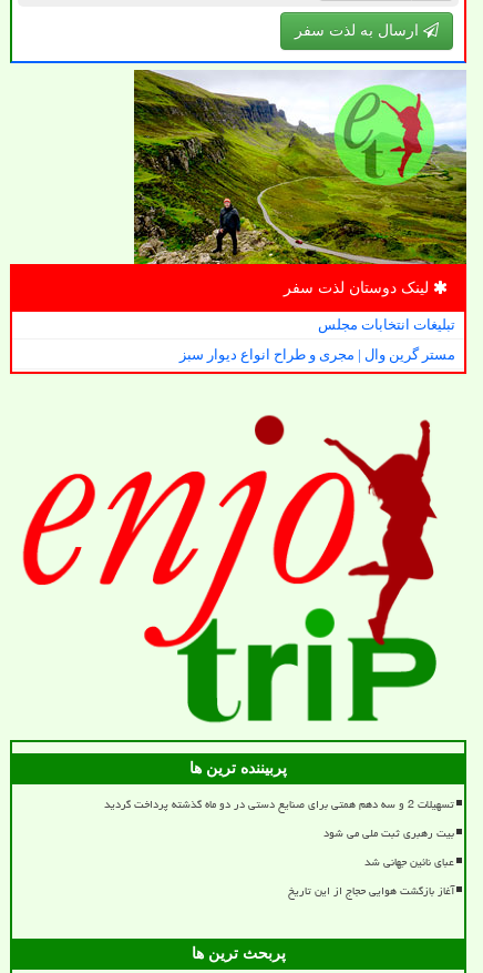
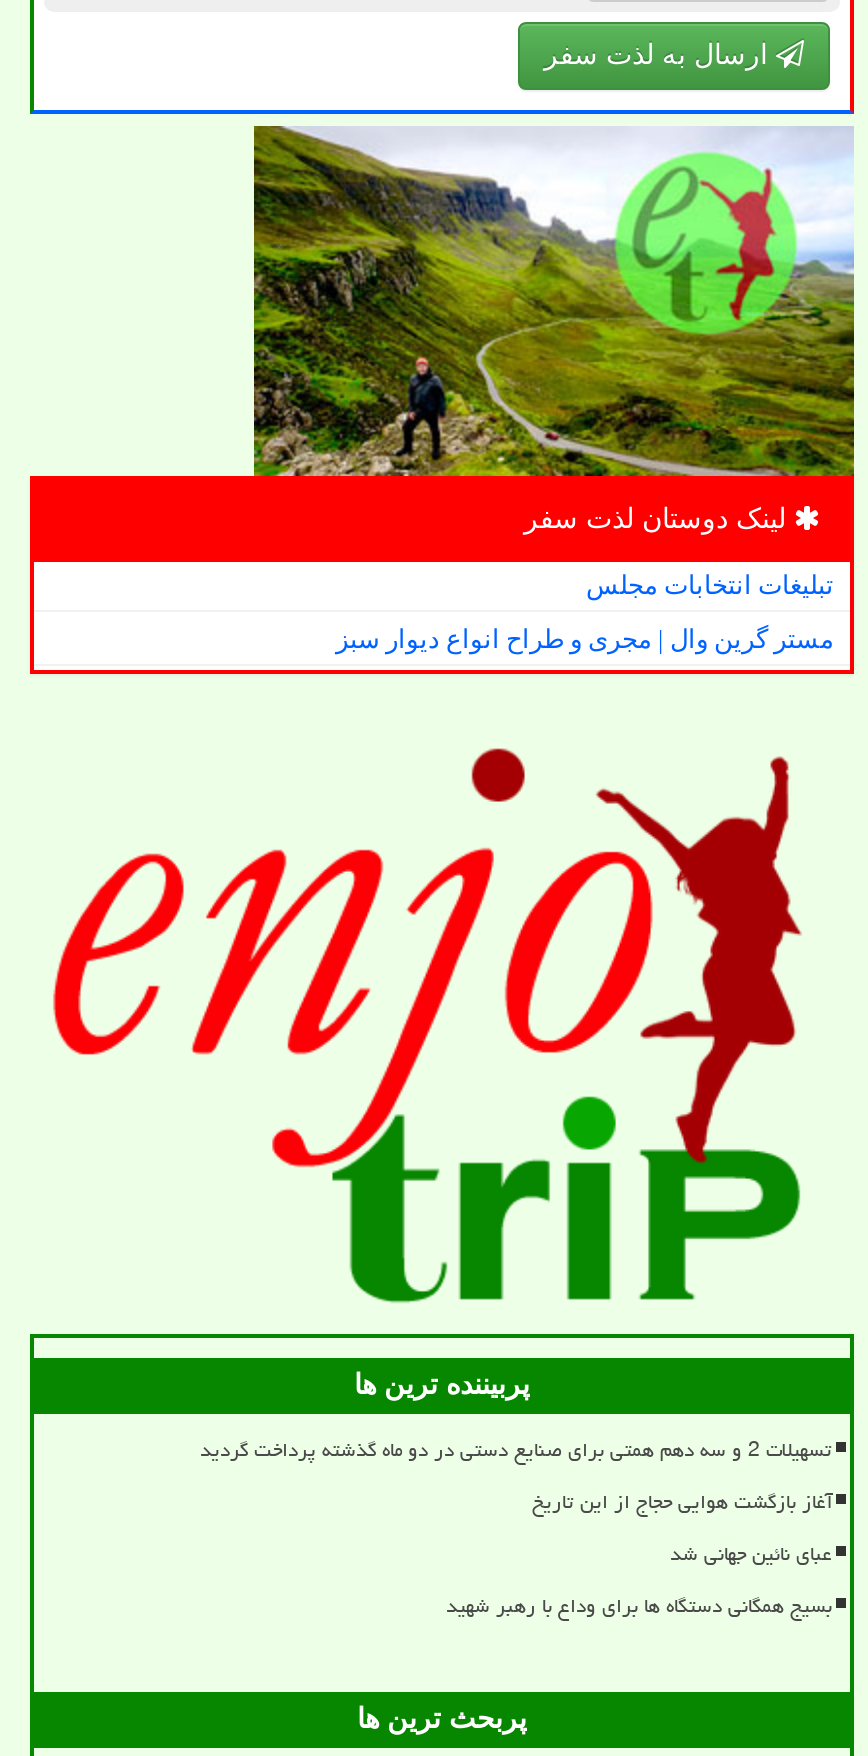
[323,822,454,844] بیت رهبری ثبت ملی می شود -> none
none -> [446,1585,832,1625] بسیج همگانی دستگاه ها برای وداع با رهبر شهید
moved [288,879,454,901] -> [532,1481,832,1521]: آغاز بازگشت هوایی حجاج از این تاریخ

